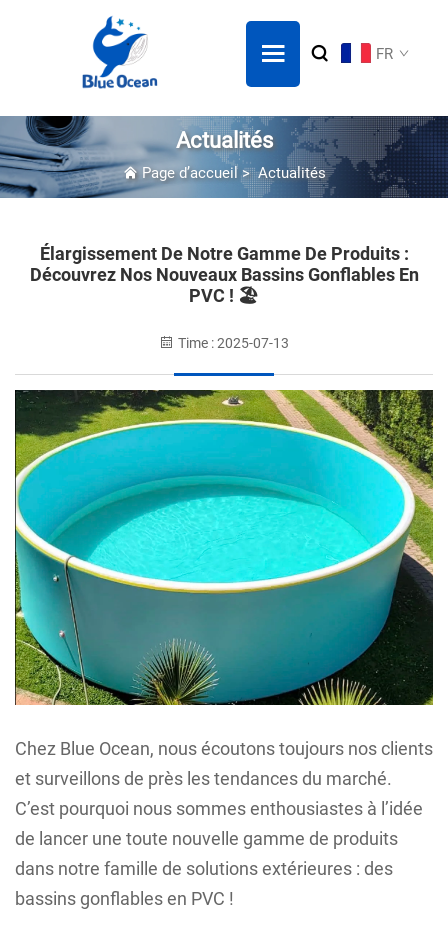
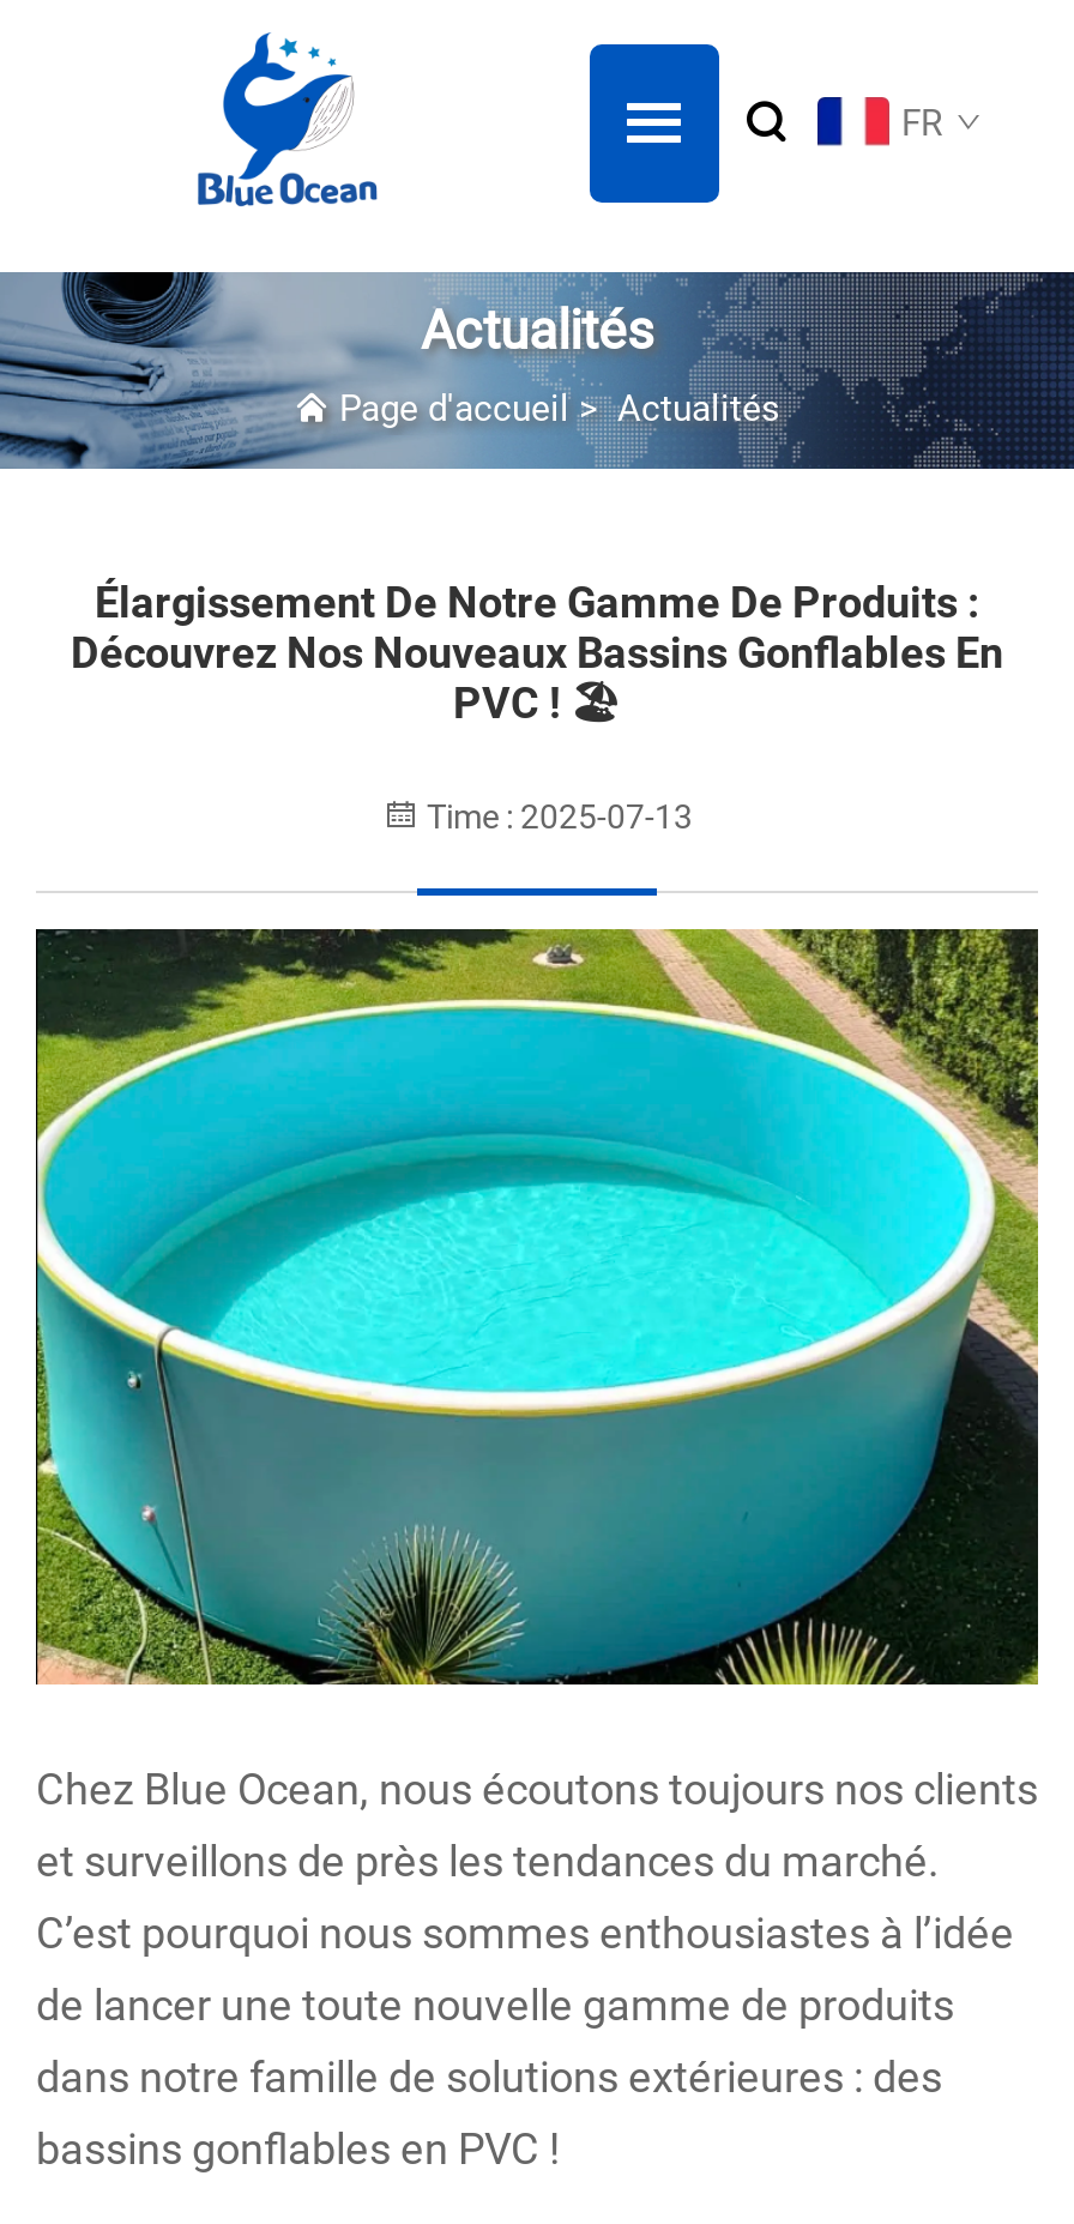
[141,164,325,182] Page d’accueil > Actualités -> [339,387,780,430] Page d'accueil > Actualités

